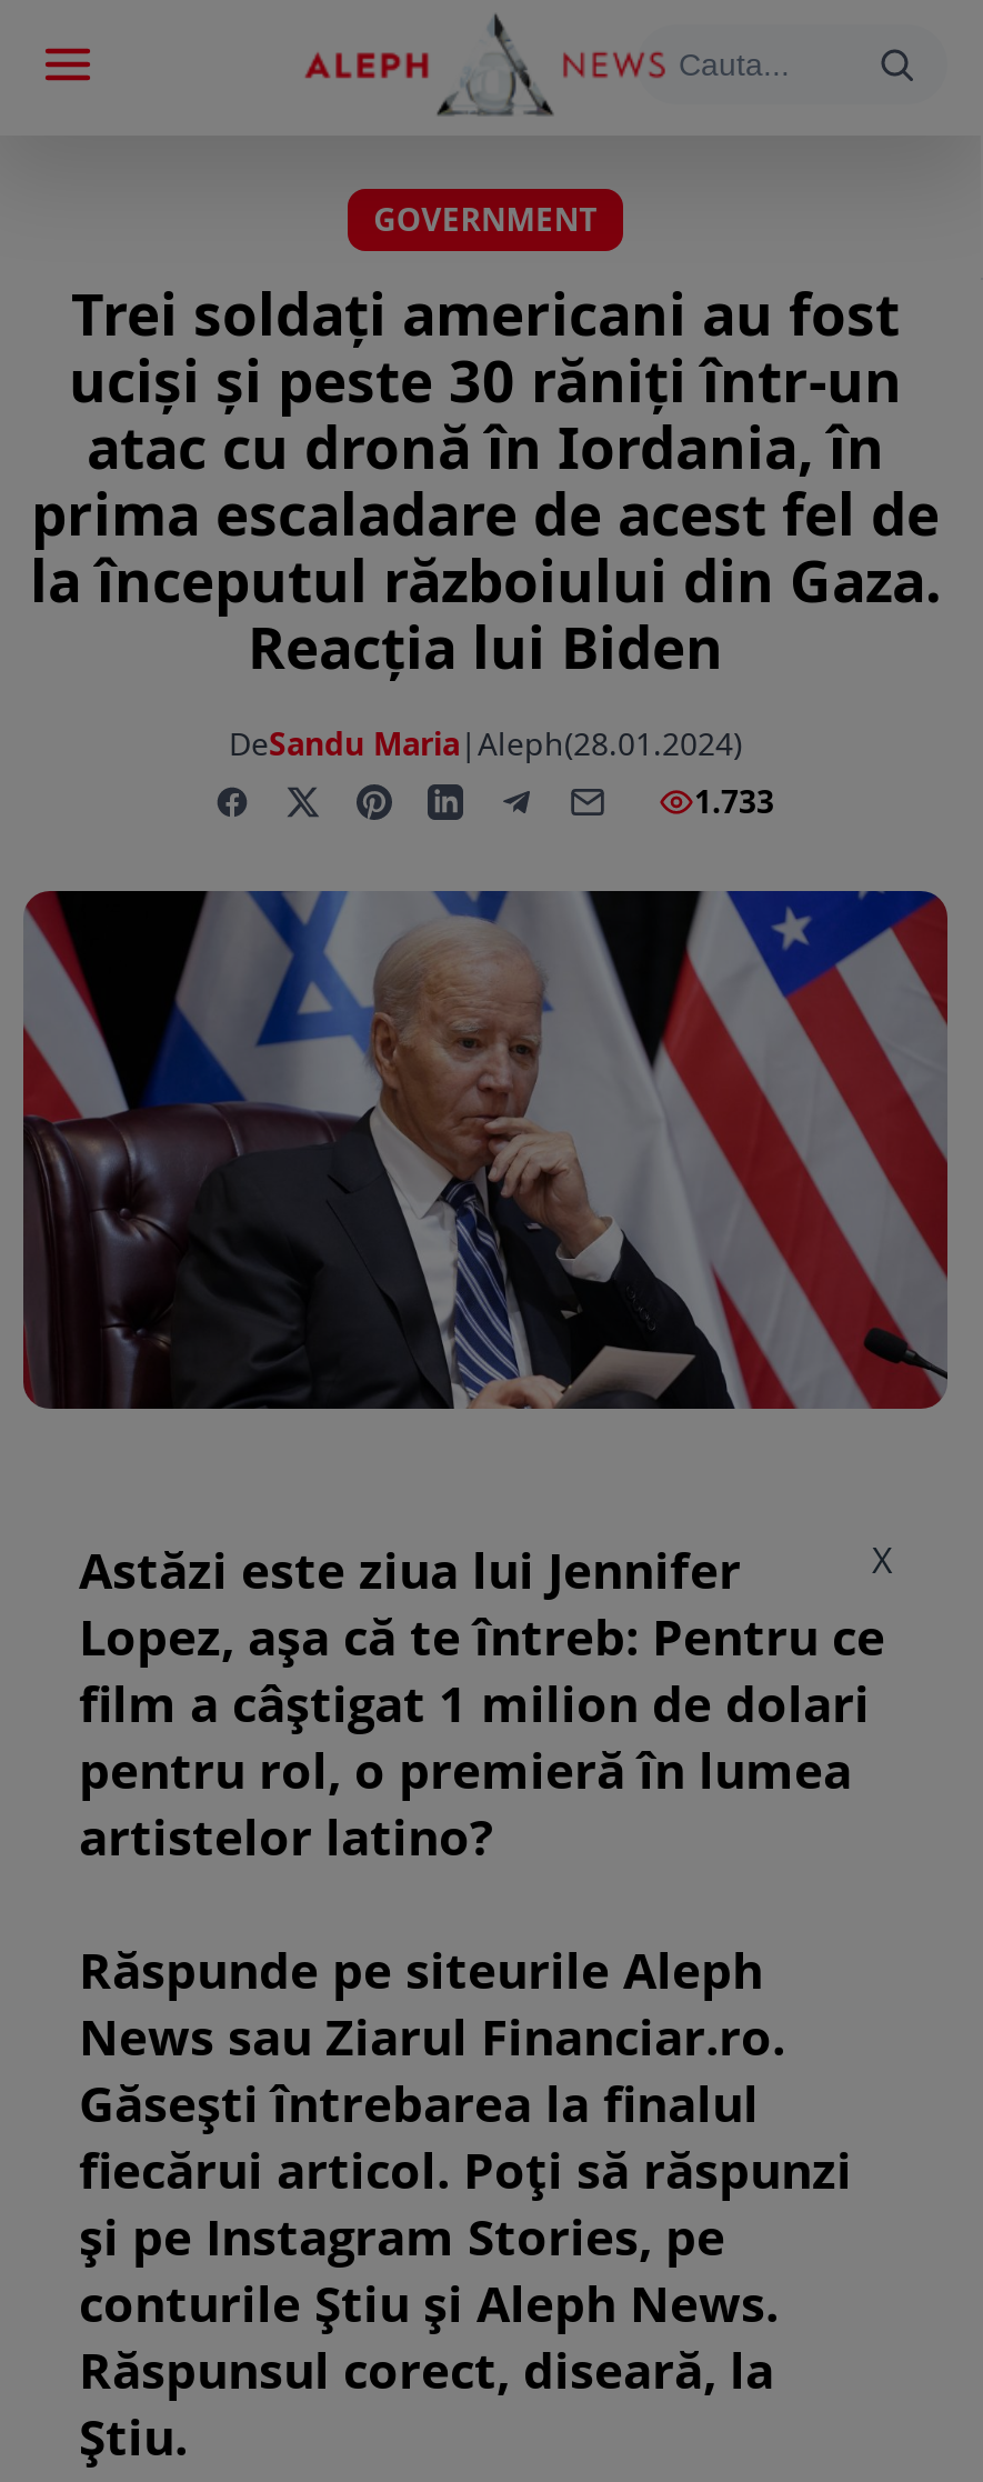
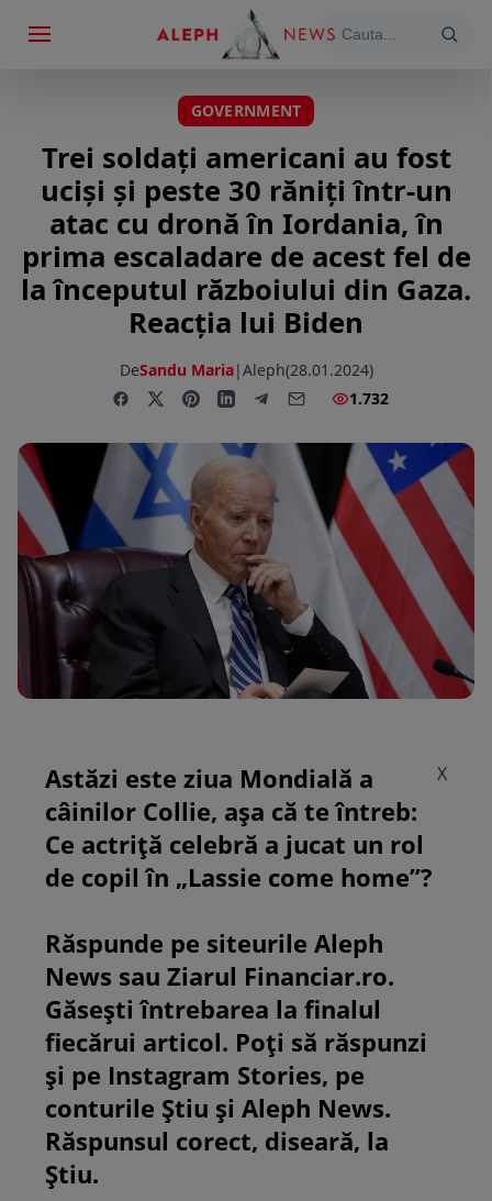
[694,780,774,822] 1.733 -> [349,388,389,409] 1.732
[79,1536,885,1869] Astăzi este ziua lui Jennifer | Lopez, așa că te întreb: Pentru ce | film a câștigat 1 milion de dolari | pentru rol, o premieră în lumea | artistelor latino? -> [45,762,433,894] Astăzi este ziua Mondială a | câinilor Collie, așa că te întreb: | Ce actriță celebră a jucat un rol | de copil în „Lassie come home”?

